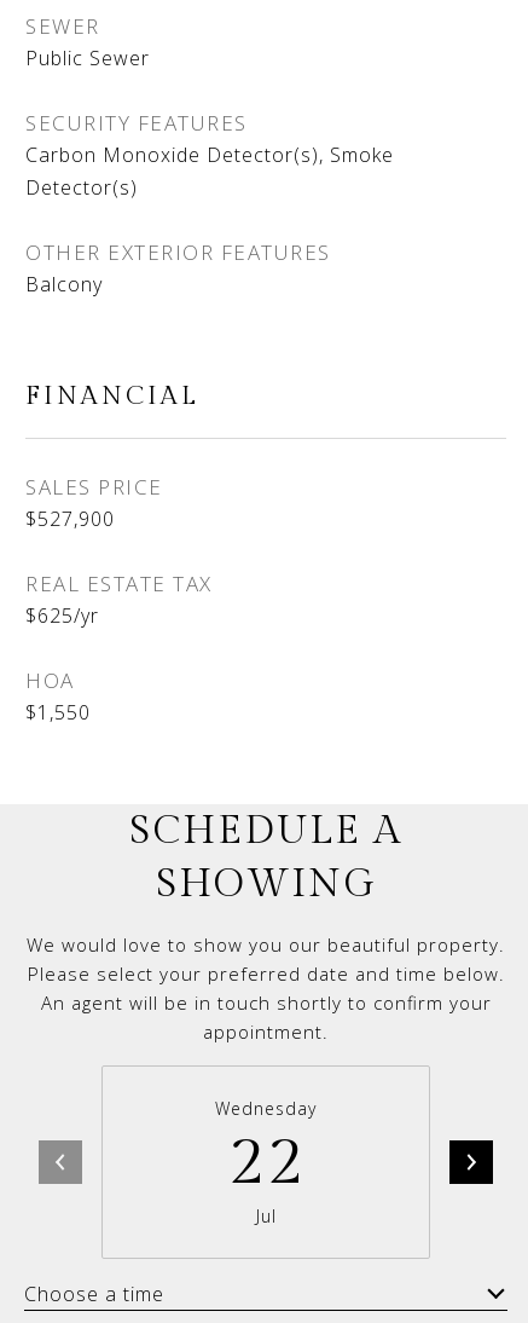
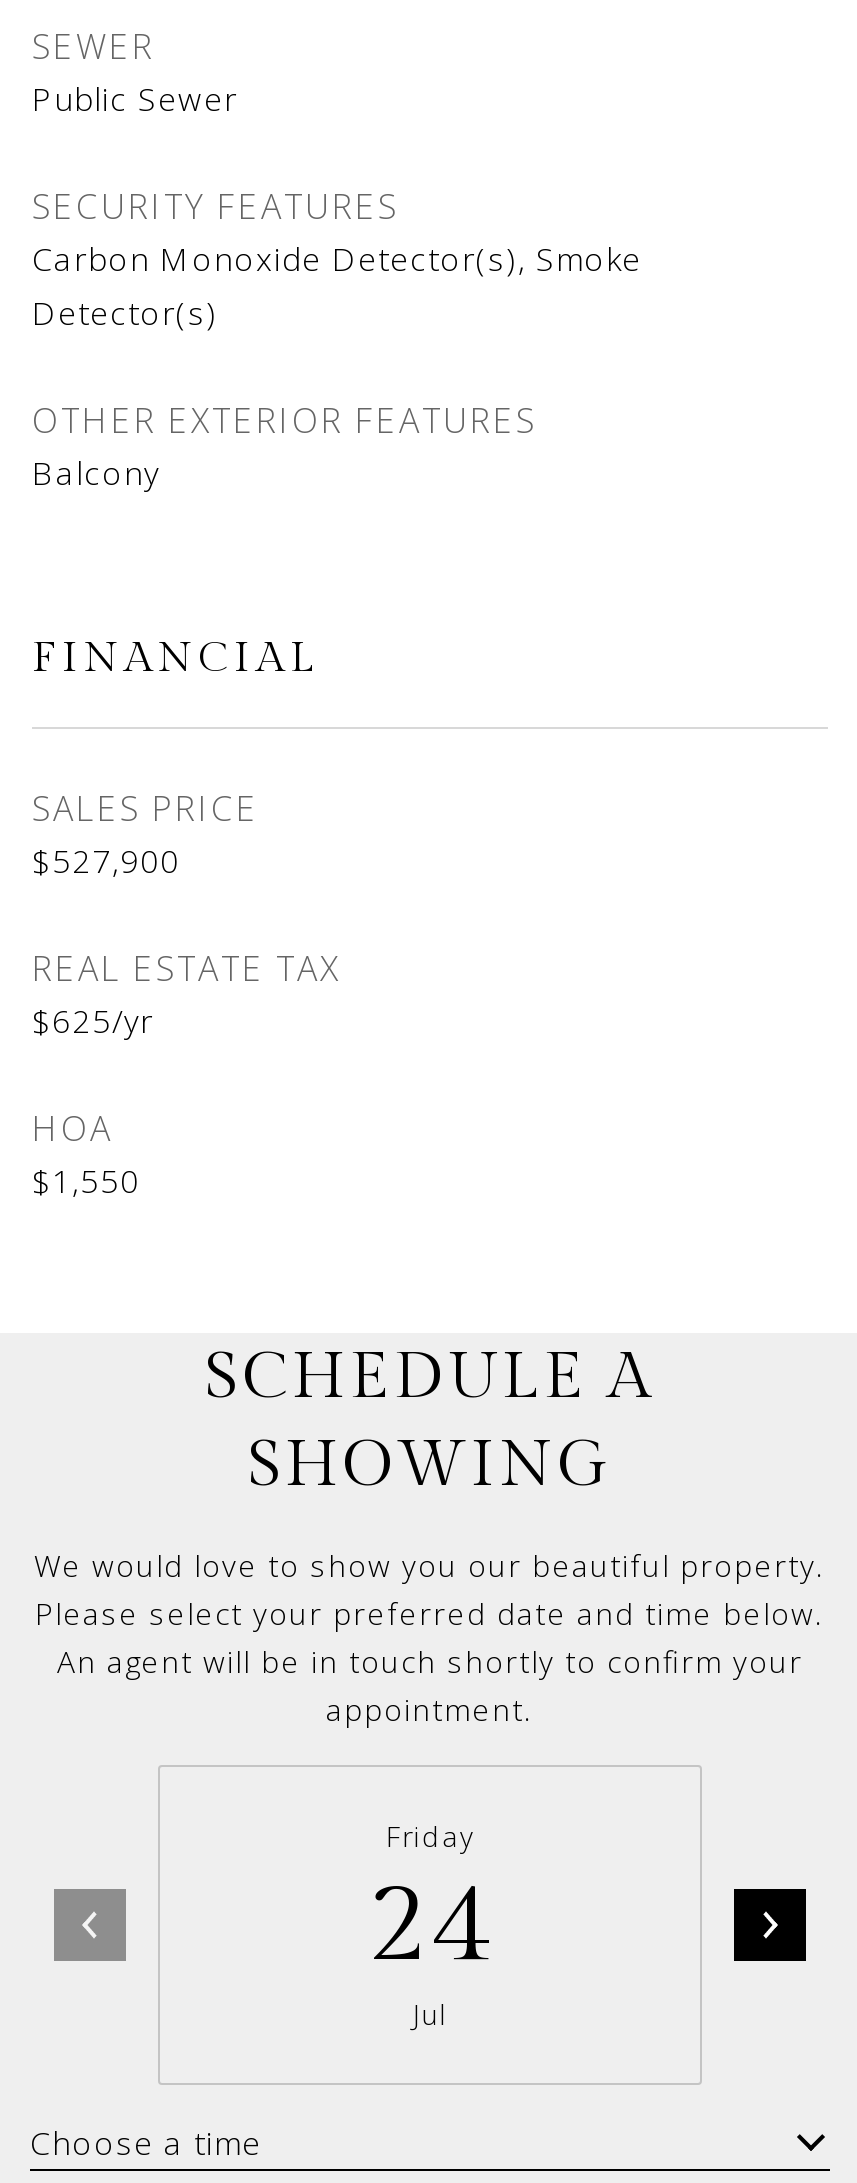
[215,1097,317,1202] Wednesday | 22 -> [366,1817,494,1991] Friday | 24

